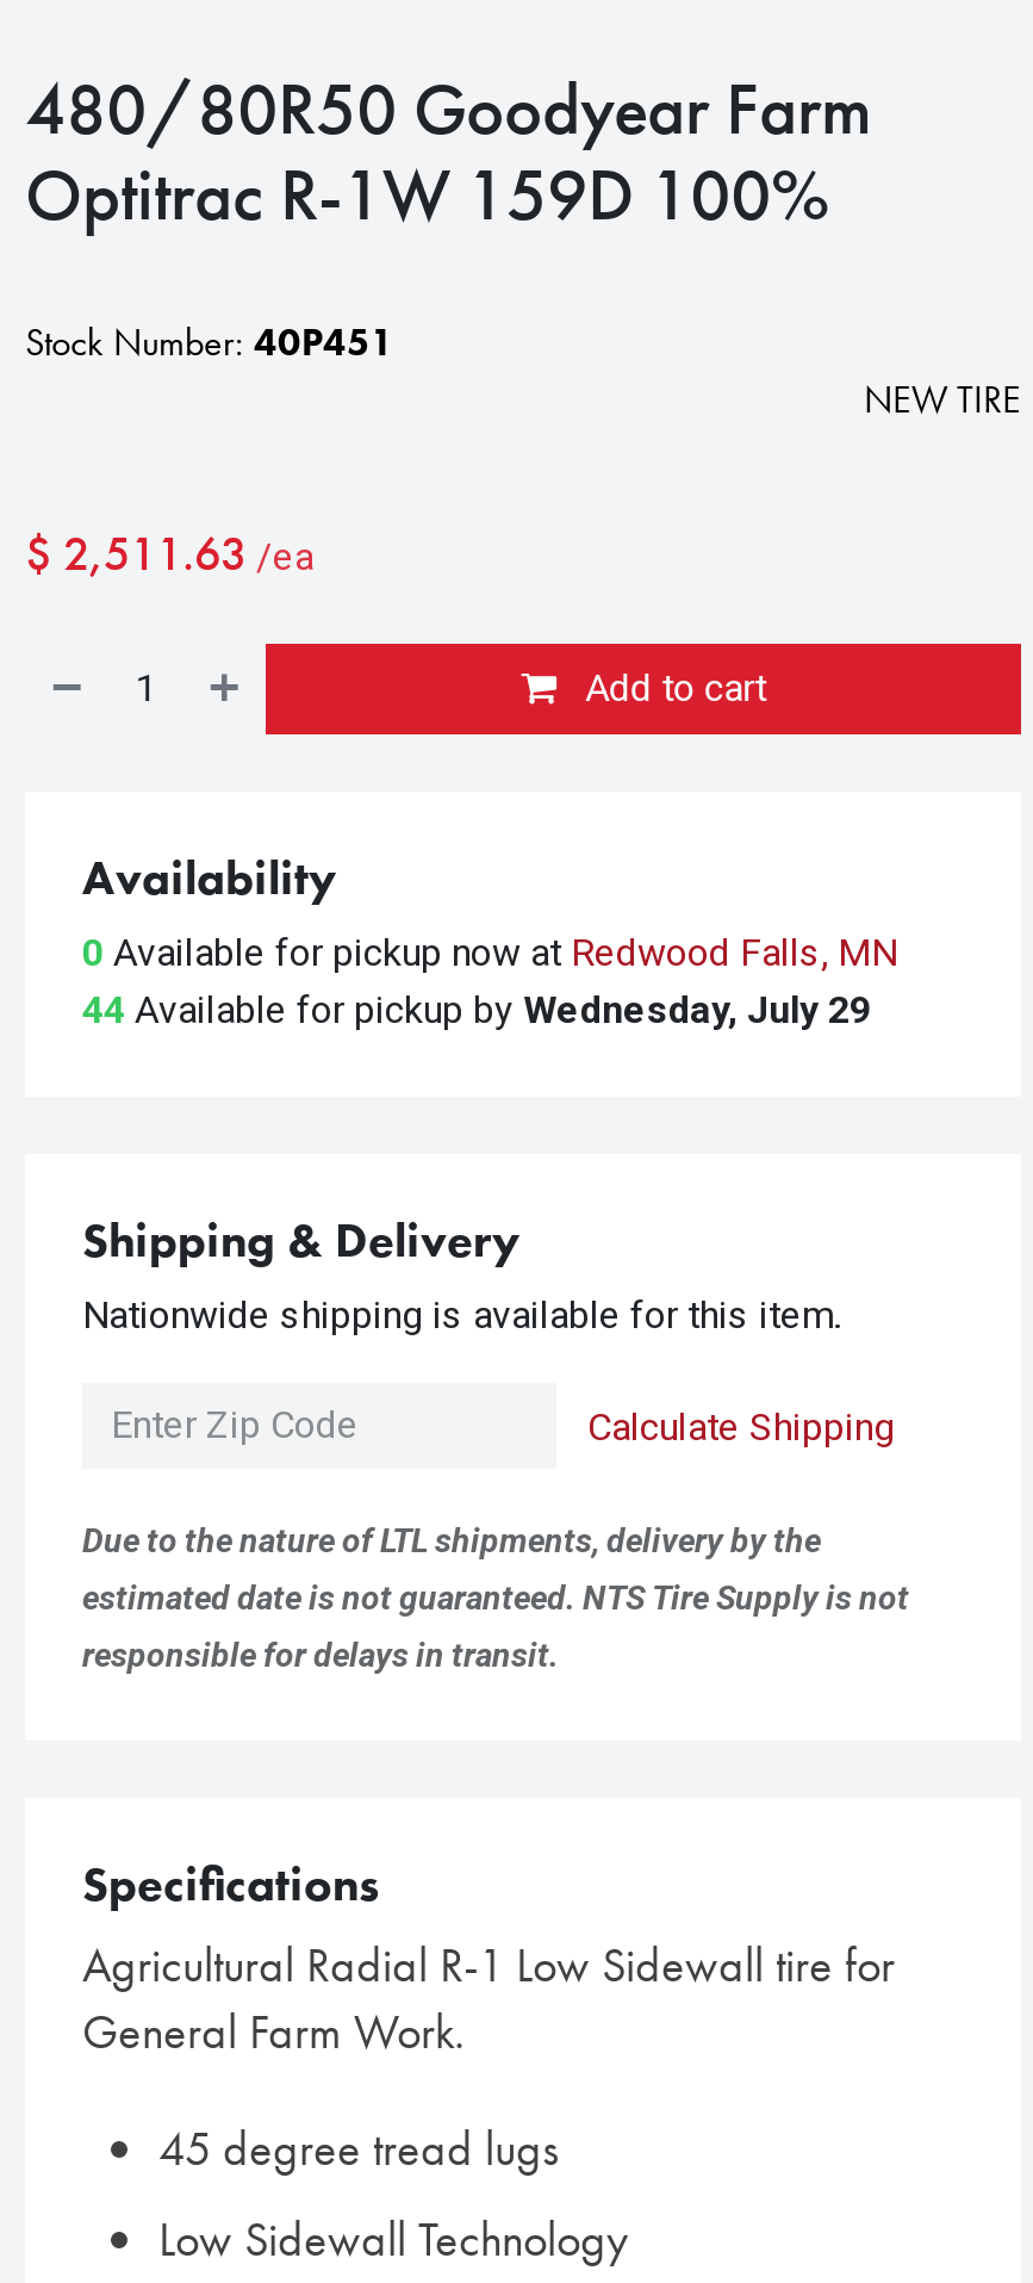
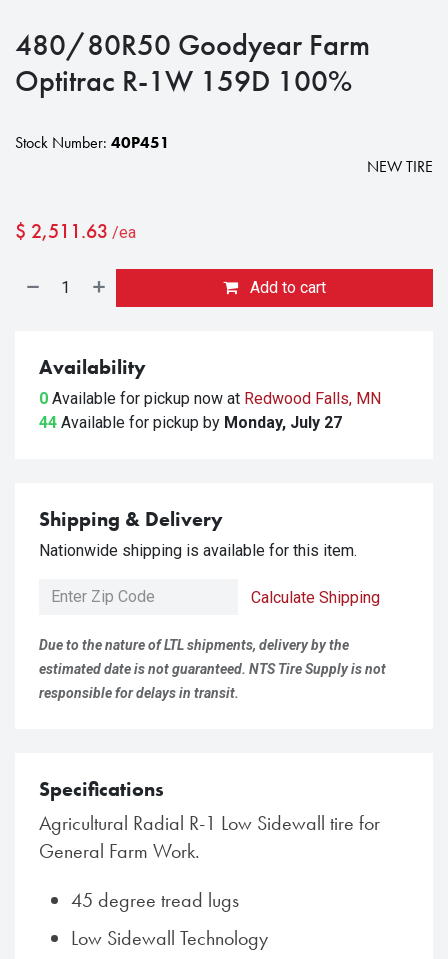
[82,987,871,1032] 44 Available for pickup by Wednesday, July 29 -> [39,413,342,432] 44 Available for pickup by Monday, July 27

